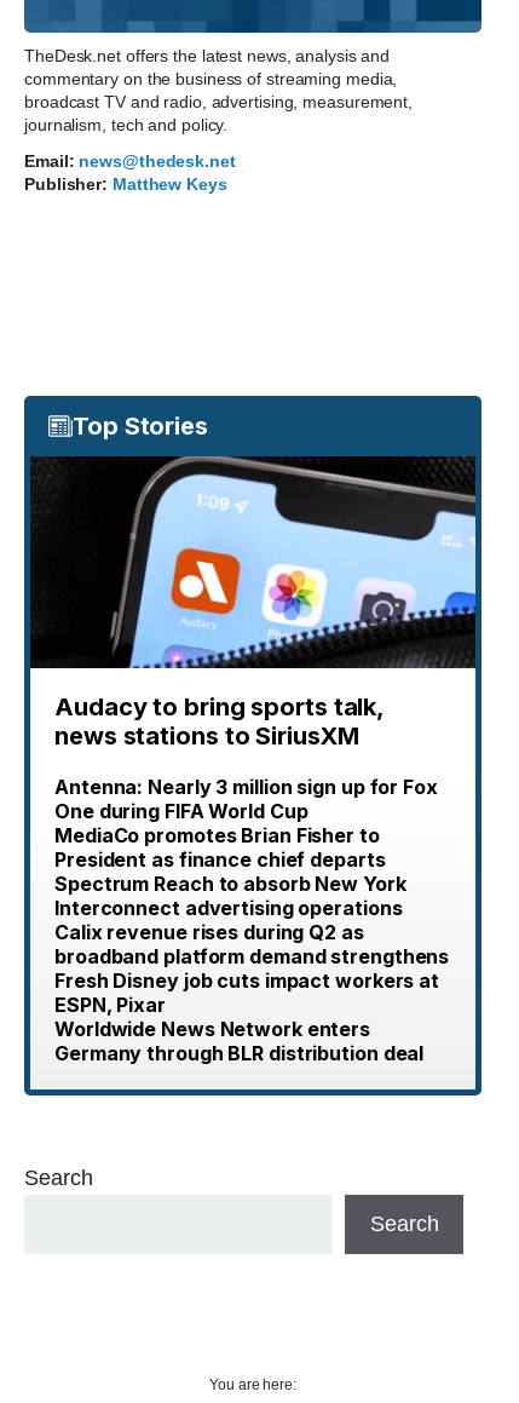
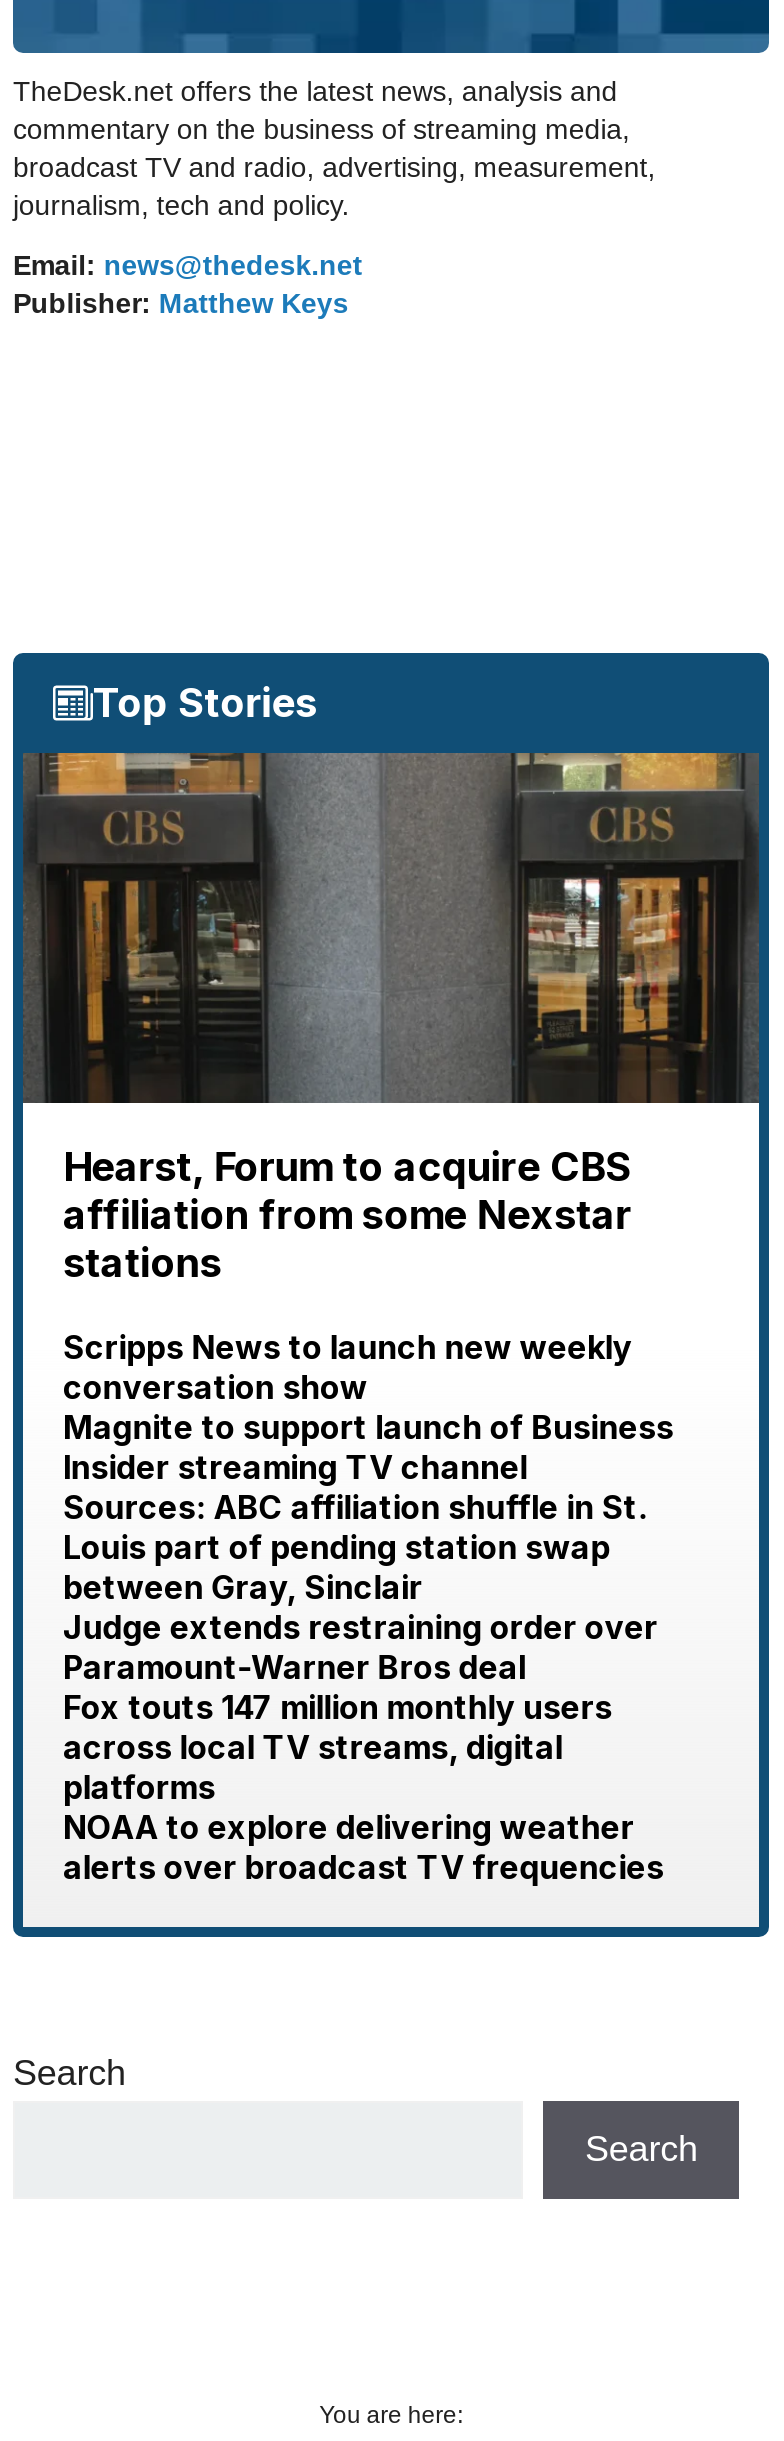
[30,455,477,751] [image] | Audacy to bring sports talk, | news stations to SiriusXM -> [23,751,759,1287] [image] | Hearst, Forum to acquire CBS | affiliation from some Nexstar | stations
[54,775,449,1066] Antenna: Nearly 3 million sign up for Fox | One during FIFA World Cup | MediaCo promotes Brian Fisher to | President as finance chief departs | Spectrum Reach to absorb New York | Interconnect advertising operations | Calix revenue rises during Q2 as | broadband platform demand strengthens | Fresh Disney job cuts impact workers at | ESPN, Pixar | Worldwide News Network enters | Germany through BLR distribution deal -> [63,1327,674,1887] Scripps News to launch new weekly | conversation show | Magnite to support launch of Business | Insider streaming TV channel | Sources: ABC affiliation shuffle in St. | Louis part of pending station swap | between Gray, Sinclair | Judge extends restraining order over | Paramount-Warner Bros deal | Fox touts 147 million monthly users | across local TV streams, digital | platforms | NOAA to explore delivering weather | alerts over broadcast TV frequencies

